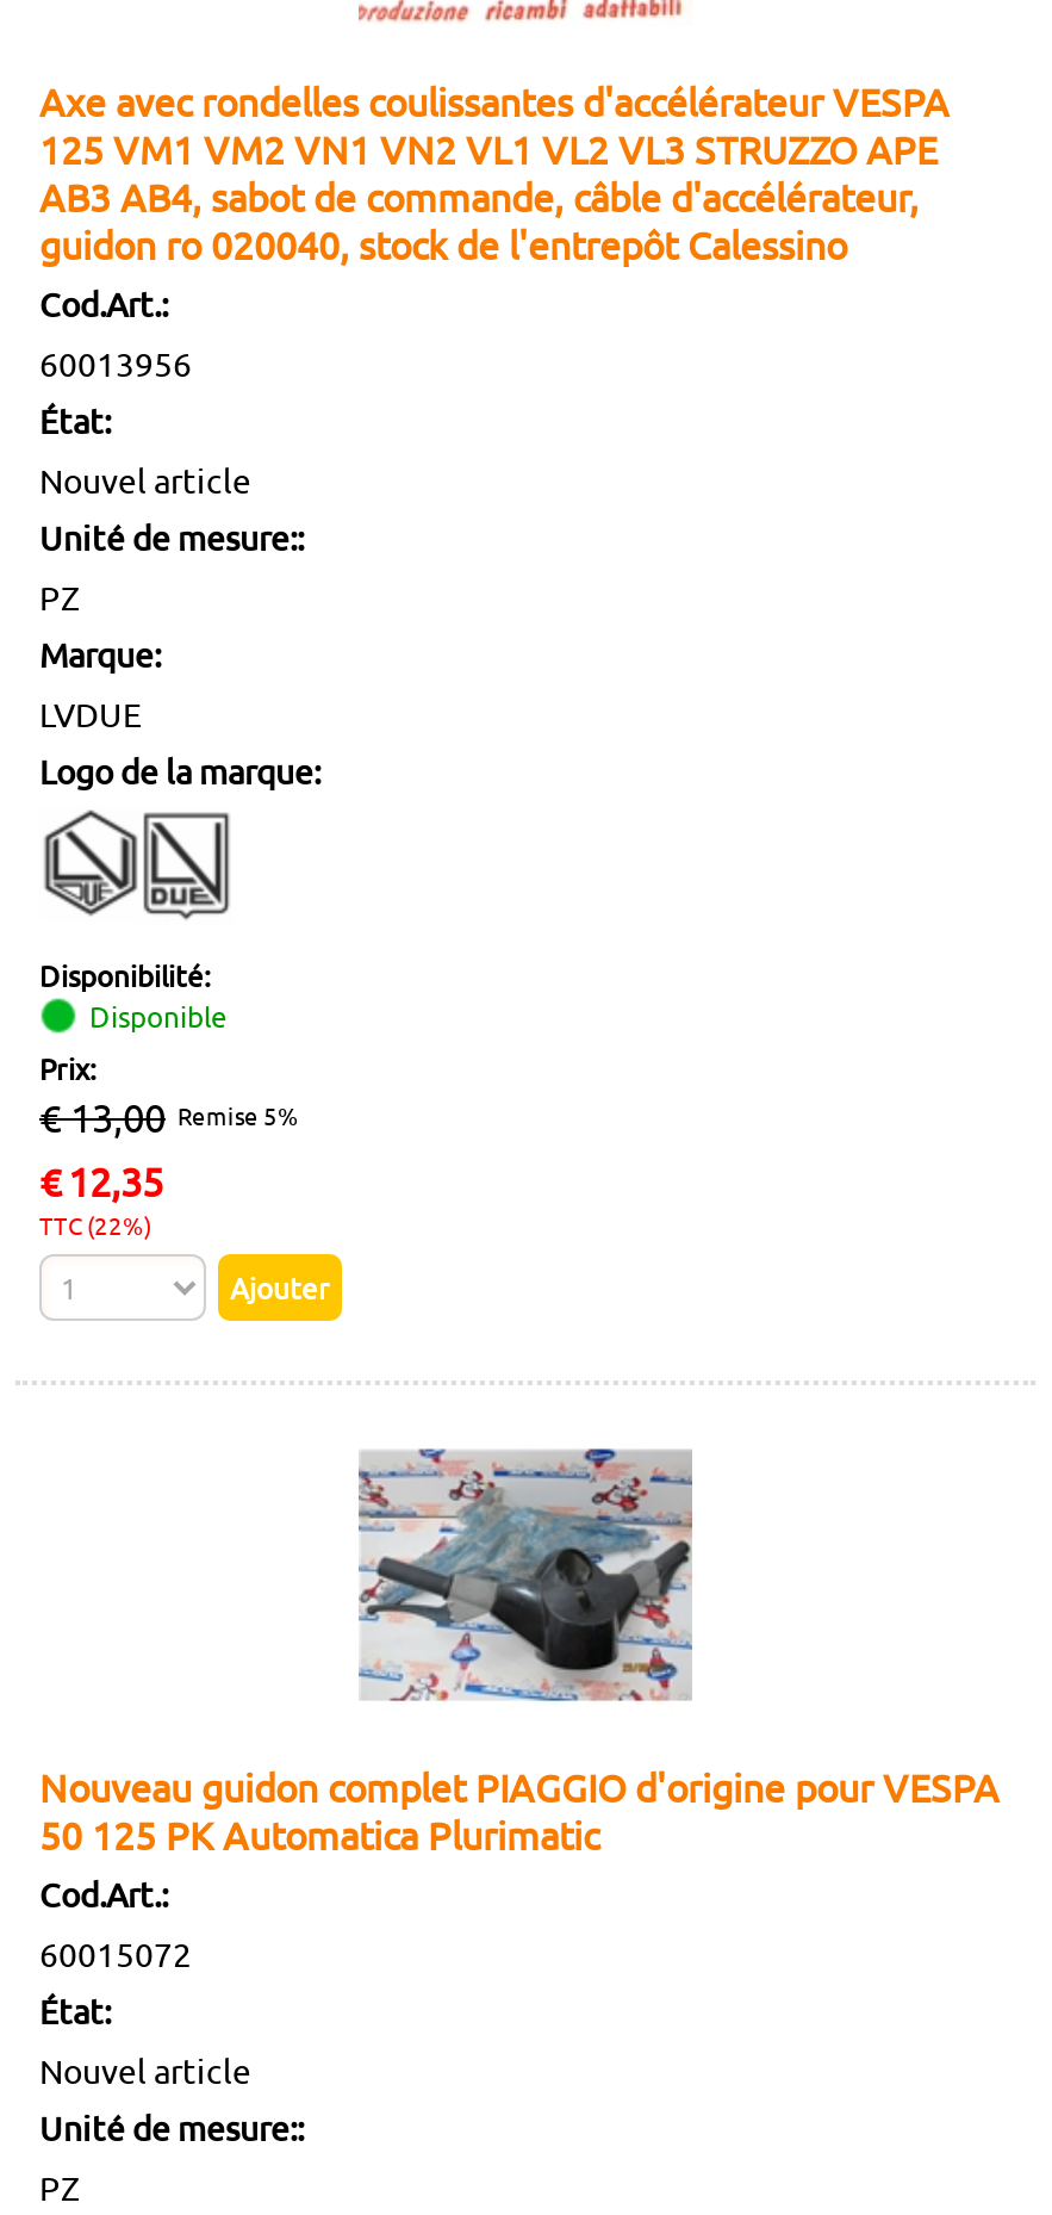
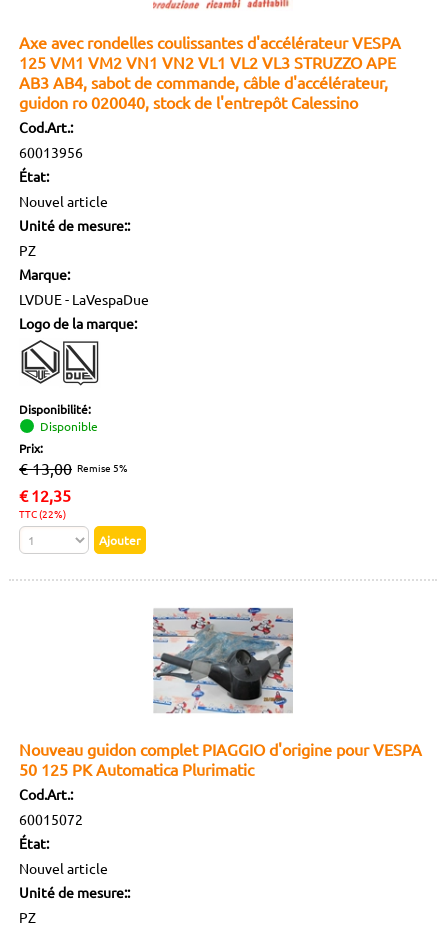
[39,691,142,734] LVDUE -> [19,290,149,308] LVDUE - LaVespaDue

